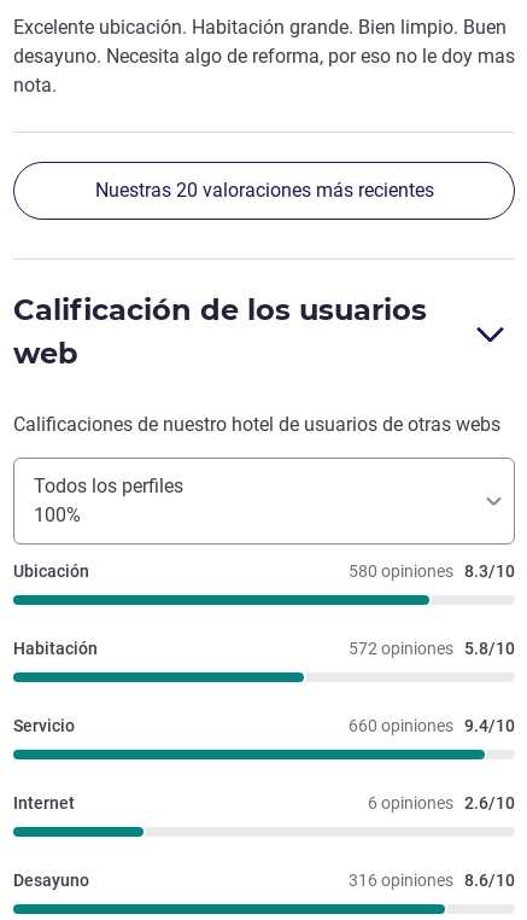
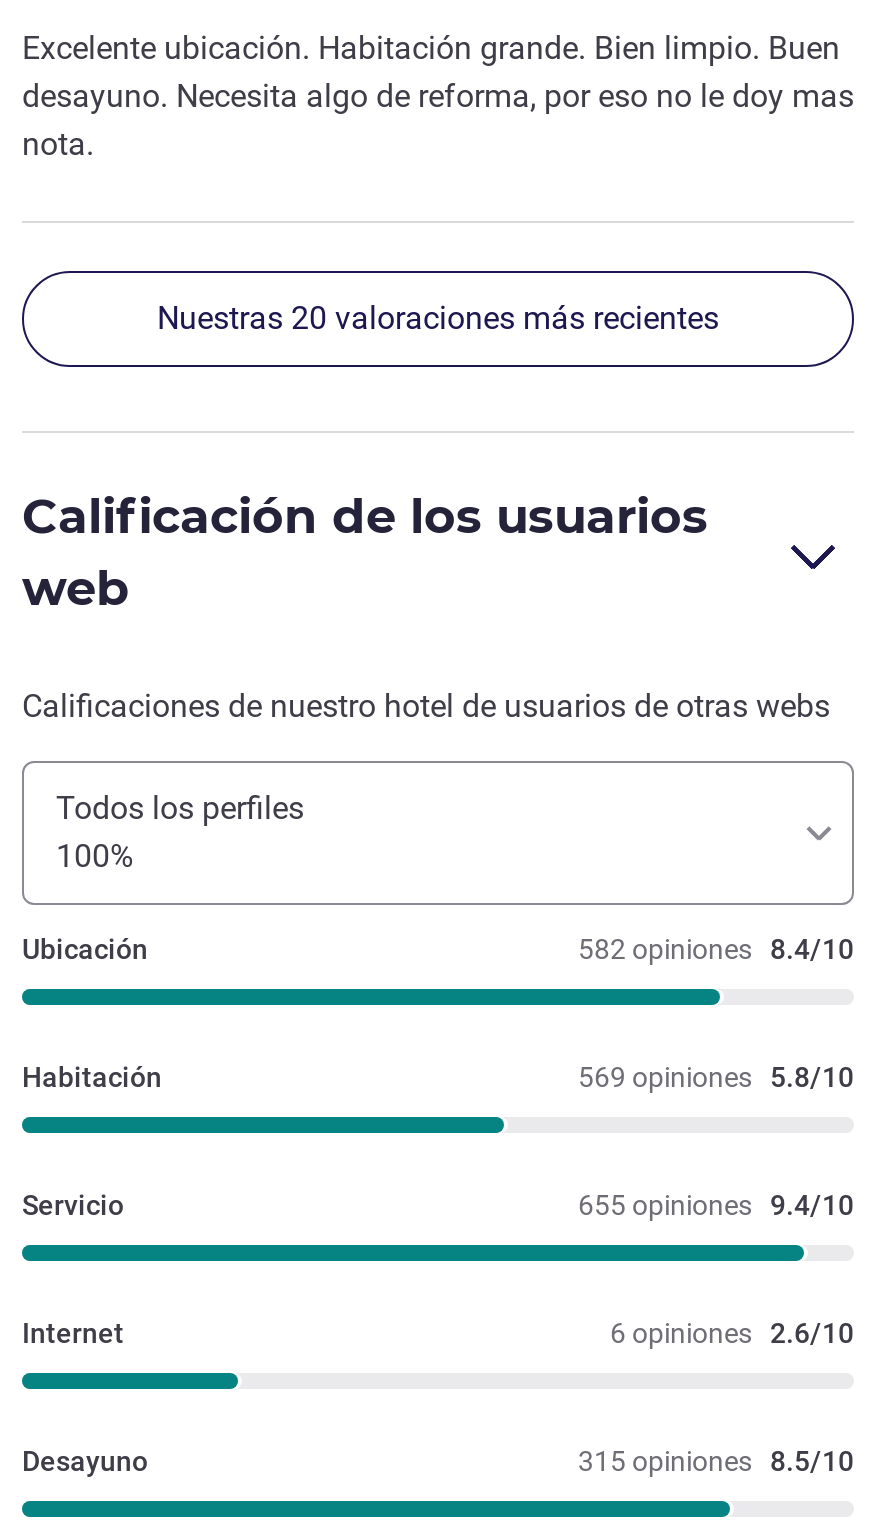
[349,561,515,580] 580 opiniones 8.3/10 -> [578,932,854,964] 582 opiniones 8.4/10
[349,638,515,658] 572 opiniones 5.8/10 -> [578,1060,854,1092] 569 opiniones 5.8/10
[349,716,515,735] 660 opiniones 9.4/10 -> [578,1188,854,1220] 655 opiniones 9.4/10
[349,870,515,889] 316 opiniones 8.6/10 -> [578,1444,854,1476] 315 opiniones 8.5/10

